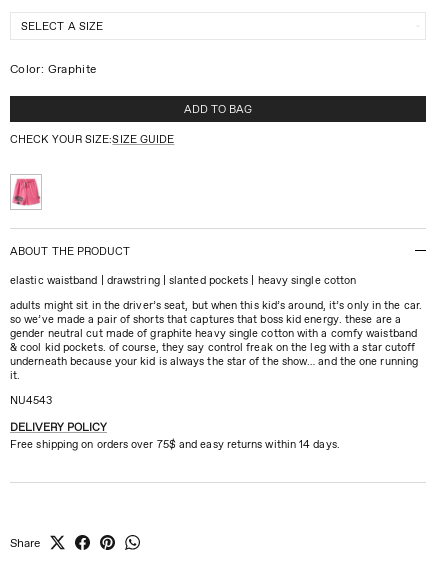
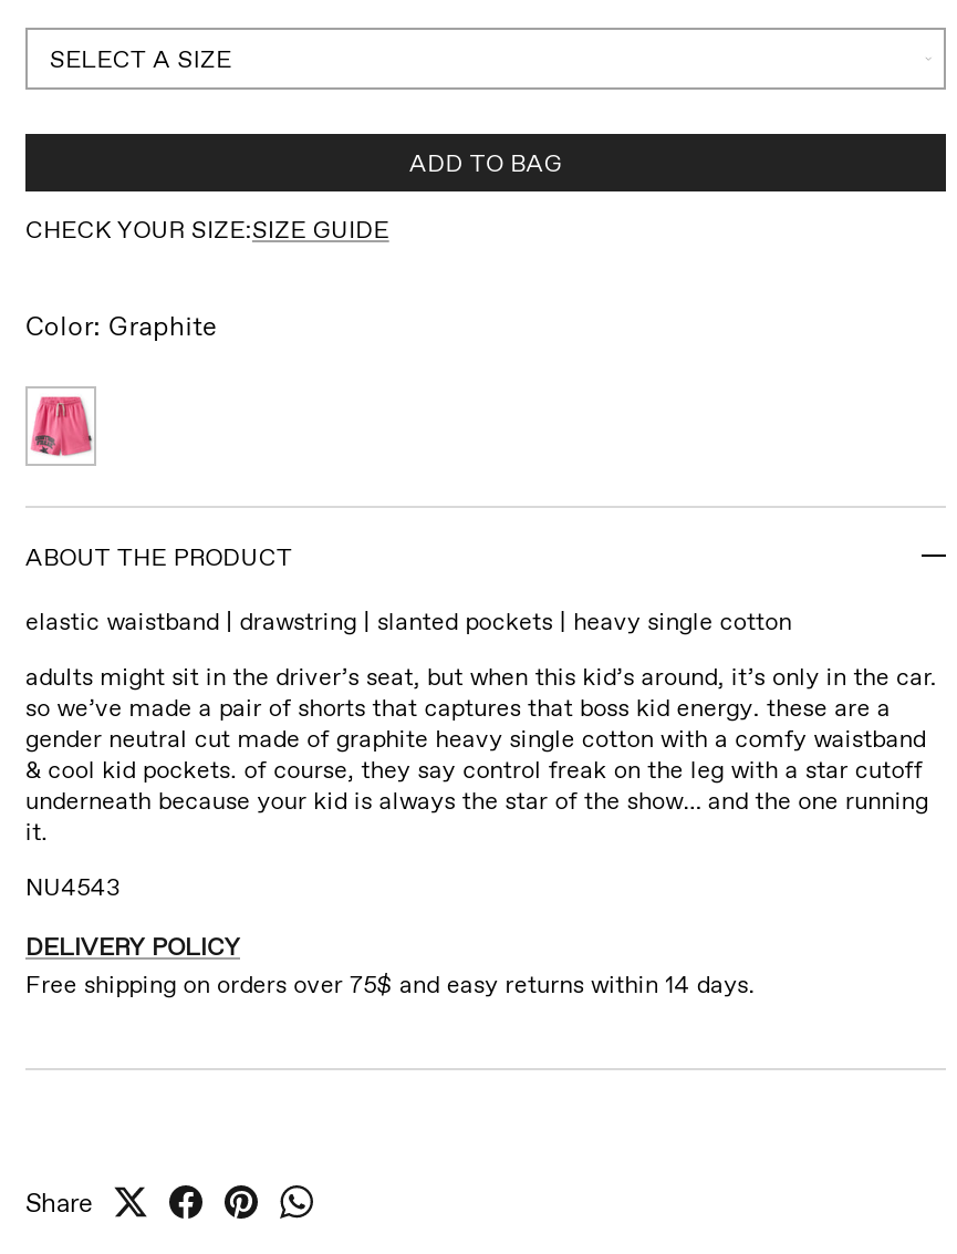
moved [10,61,96,76] -> [25,308,217,342]: Color: Graphite
moved [10,102,252,146] -> [25,147,562,244]: ADD TO BAG | CHECK YOUR SIZE:SIZE GUIDE

